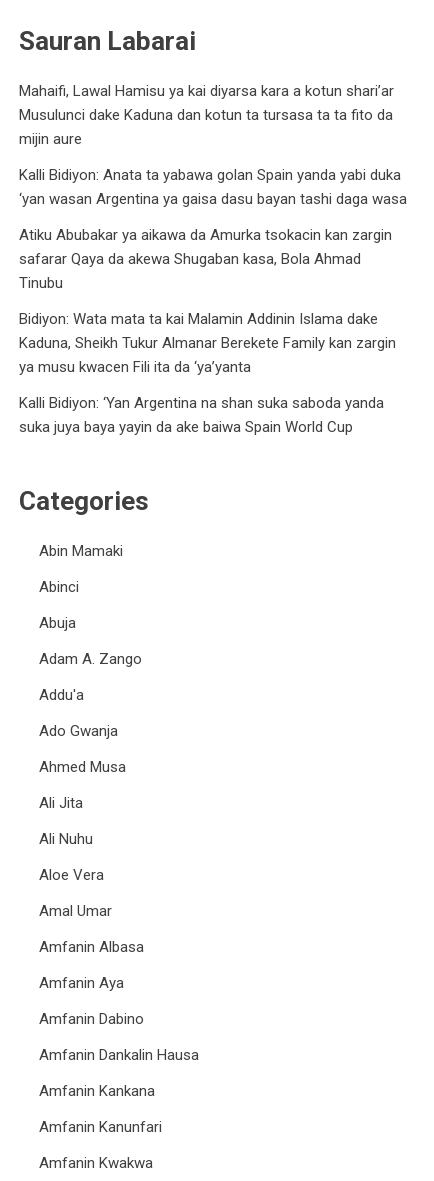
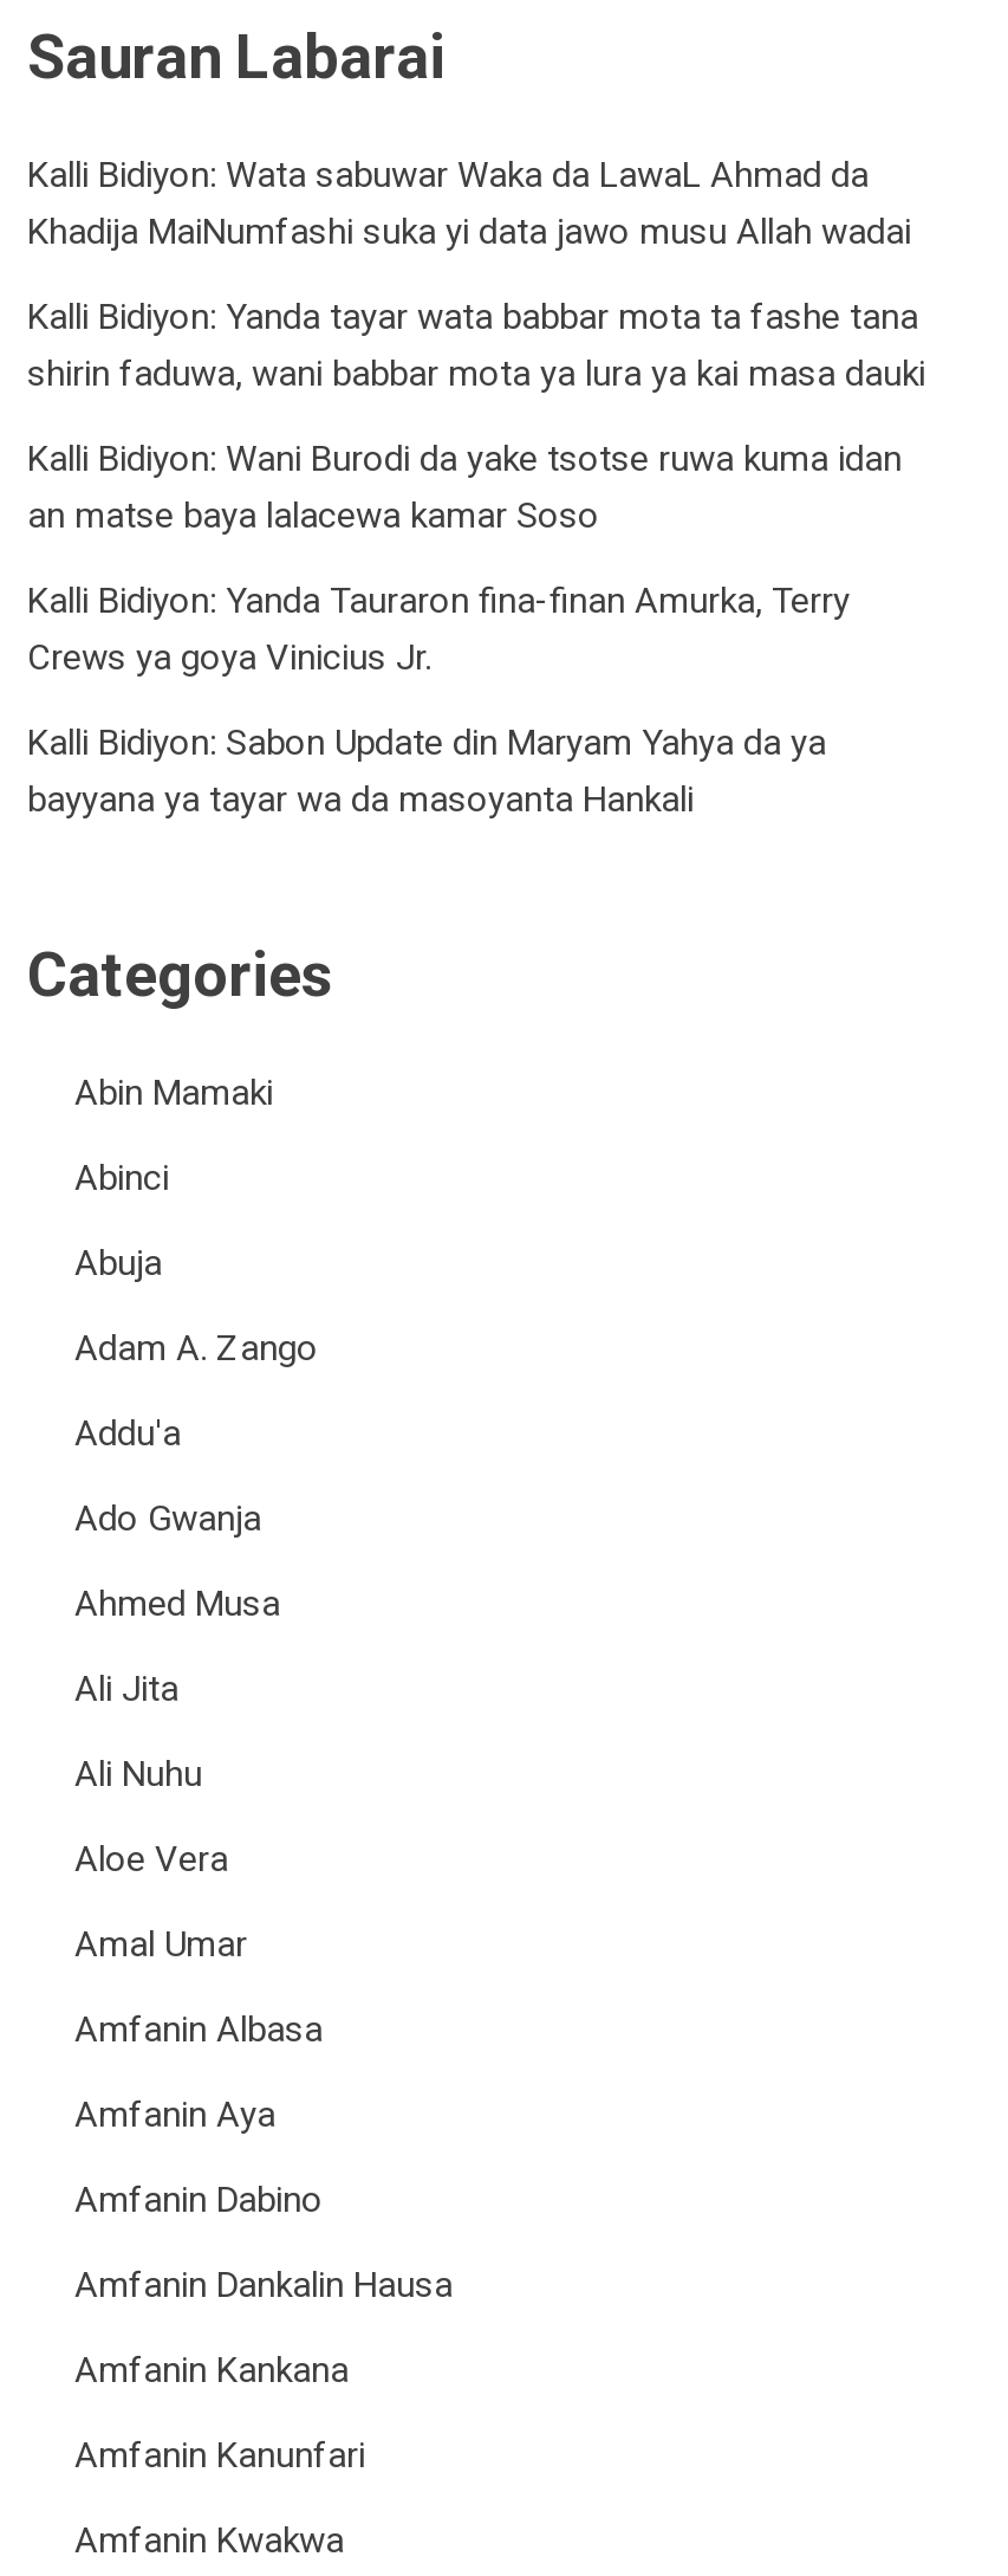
[19,82,394,148] Mahaifi, Lawal Hamisu ya kai diyarsa kara a kotun shari’ar | Musulunci dake Kaduna dan kotun ta tursasa ta ta fito da | mijin aure -> [27,153,911,252] Kalli Bidiyon: Wata sabuwar Waka da LawaL Ahmad da | Khadija MaiNumfashi suka yi data jawo musu Allah wadai
[19,166,407,208] Kalli Bidiyon: Anata ta yabawa golan Spain yanda yabi duka | ‘yan wasan Argentina ya gaisa dasu bayan tashi daga wasa -> [27,295,925,394] Kalli Bidiyon: Yanda tayar wata babbar mota ta fashe tana | shirin faduwa, wani babbar mota ya lura ya kai masa dauki
[19,226,392,292] Atiku Abubakar ya aikawa da Amurka tsokacin kan zargin | safarar Qaya da akewa Shugaban kasa, Bola Ahmad | Tinubu -> [27,437,902,536] Kalli Bidiyon: Wani Burodi da yake tsotse ruwa kuma idan | an matse baya lalacewa kamar Soso
[19,310,396,376] Bidiyon: Wata mata ta kai Malamin Addinin Islama dake | Kaduna, Sheikh Tukur Almanar Berekete Family kan zargin | ya musu kwacen Fili ita da ‘ya’yanta -> [27,579,850,678] Kalli Bidiyon: Yanda Tauraron fina-finan Amurka, Terry | Crews ya goya Vinicius Jr.
[19,394,384,436] Kalli Bidiyon: ‘Yan Argentina na shan suka saboda yanda | suka juya baya yayin da ake baiwa Spain World Cup -> [27,721,826,820] Kalli Bidiyon: Sabon Update din Maryam Yahya da ya | bayyana ya tayar wa da masoyanta Hankali

